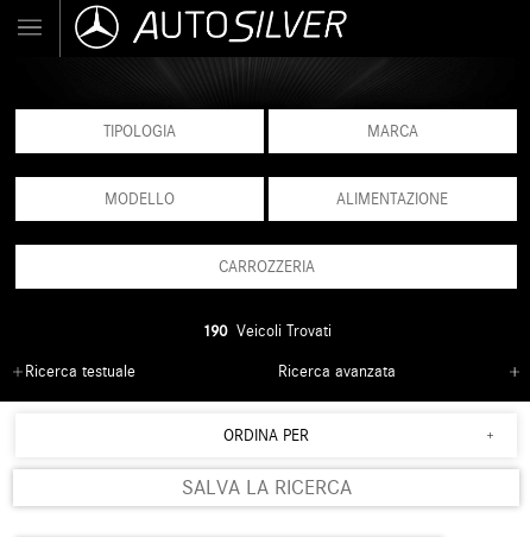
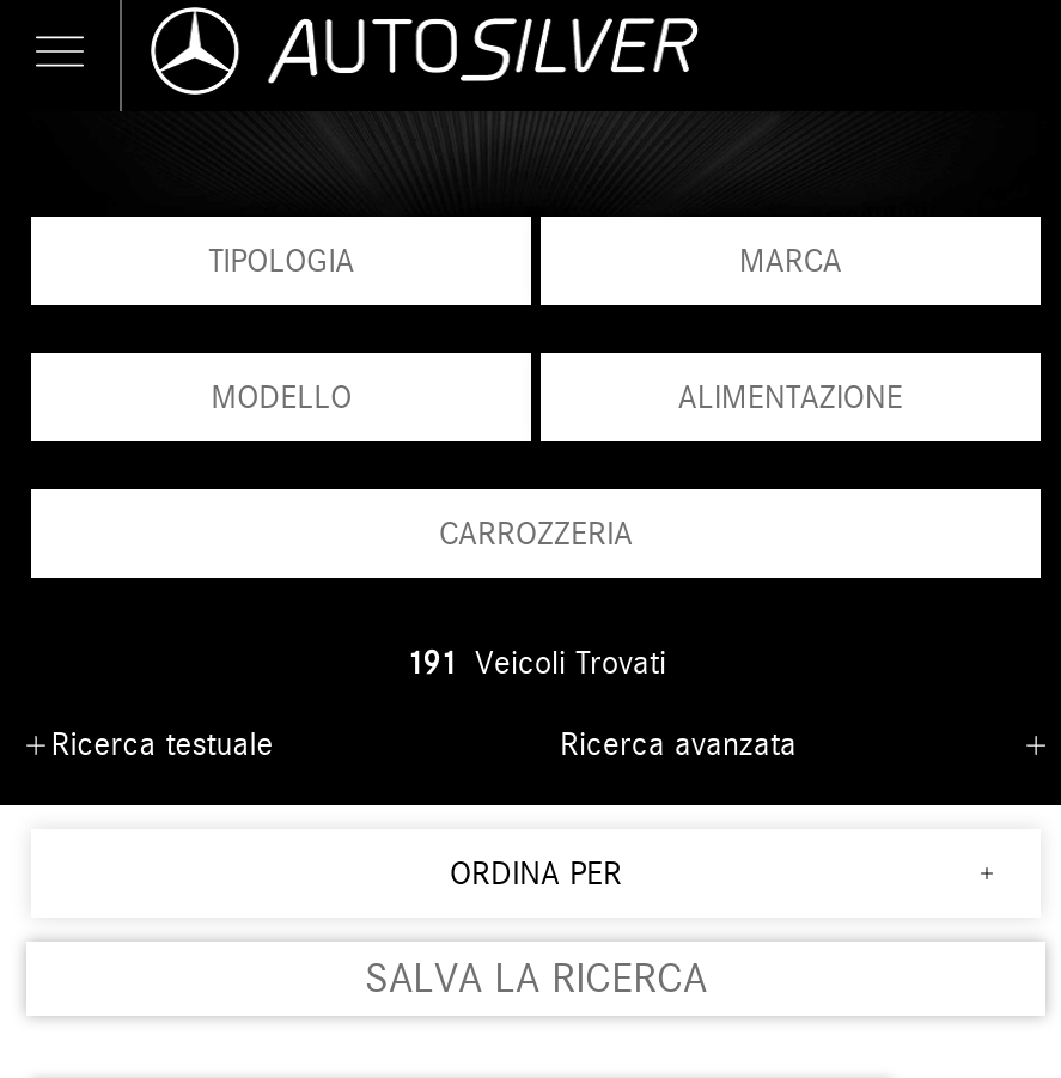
[201,321,331,341] 190 Veicoli Trovati -> [406,642,666,683] 191 Veicoli Trovati

